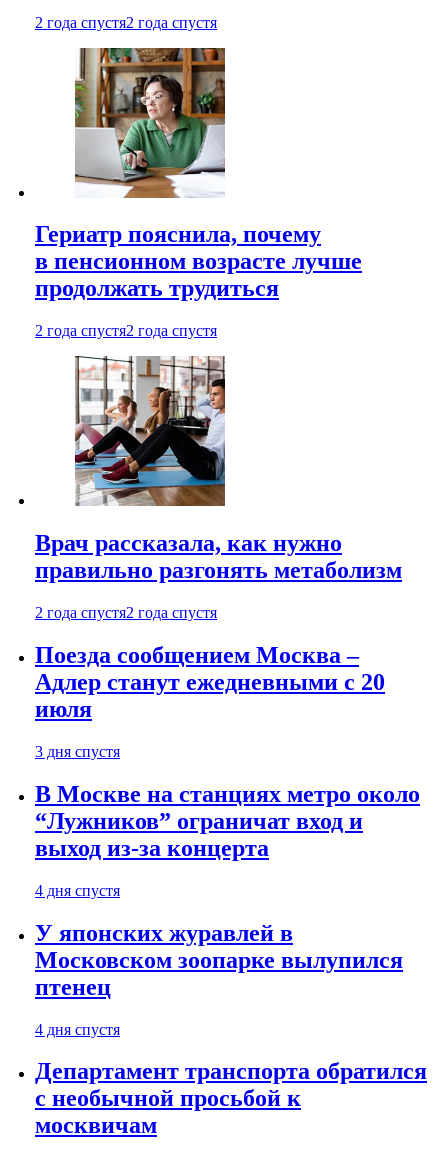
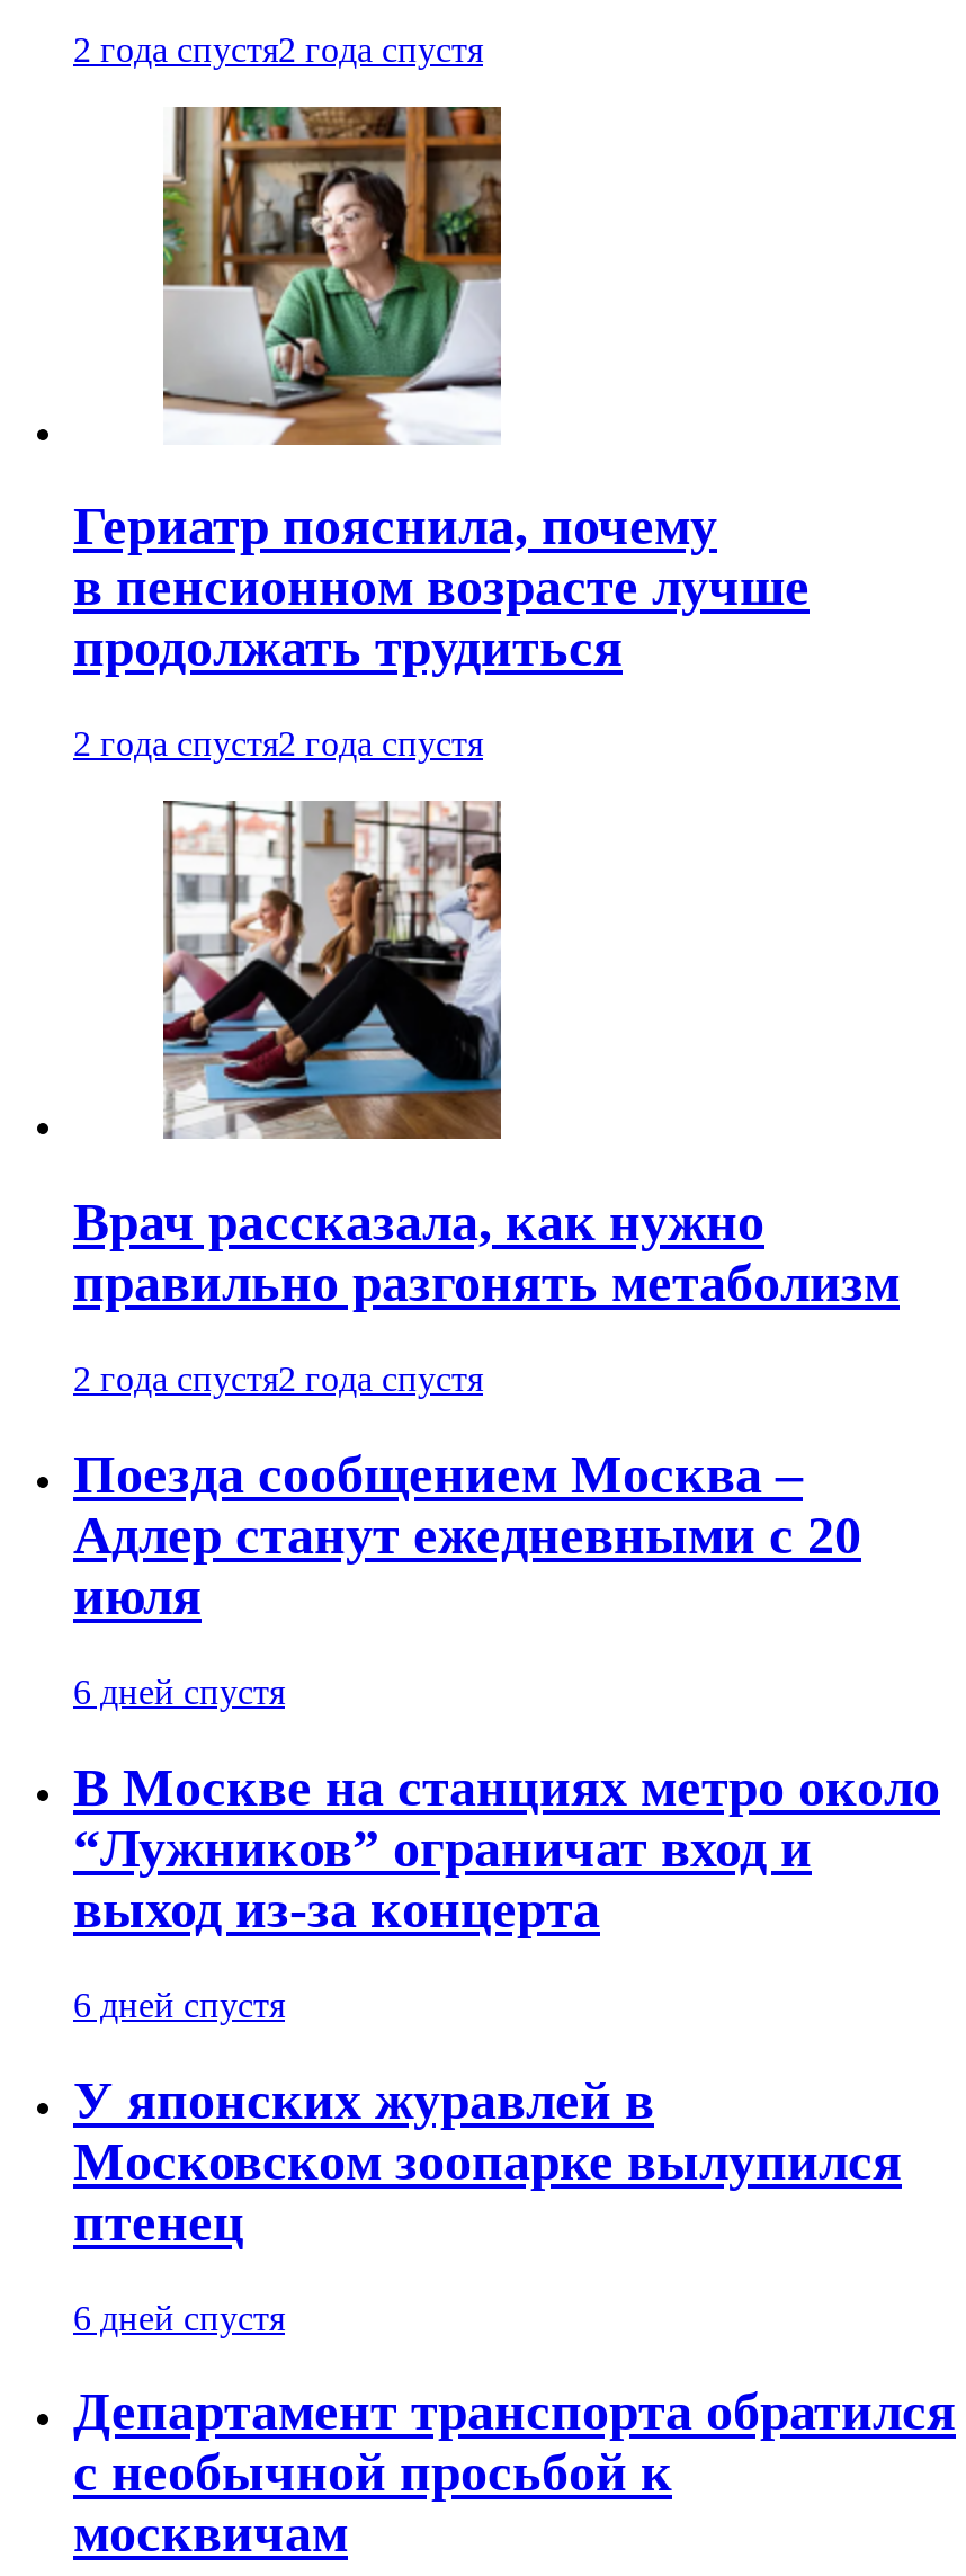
[35,743,120,760] 3 дня спустя -> [73,1672,285,1711] 6 дней спустя
[35,882,120,899] 4 дня спустя -> [73,1985,285,2024] 6 дней спустя
[35,1021,120,1038] 4 дня спустя -> [73,2298,285,2336] 6 дней спустя

